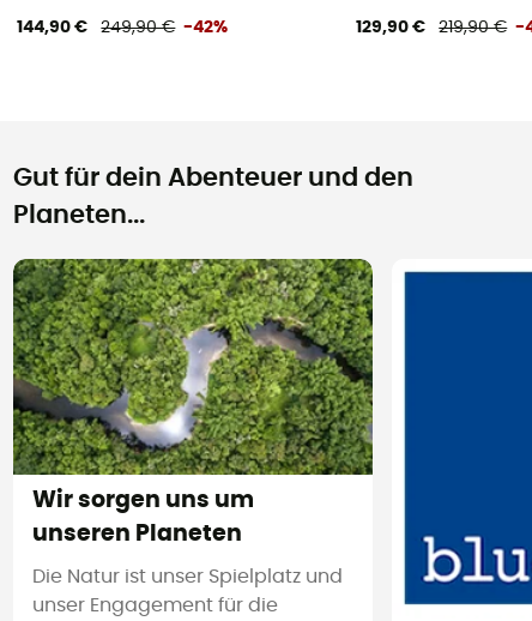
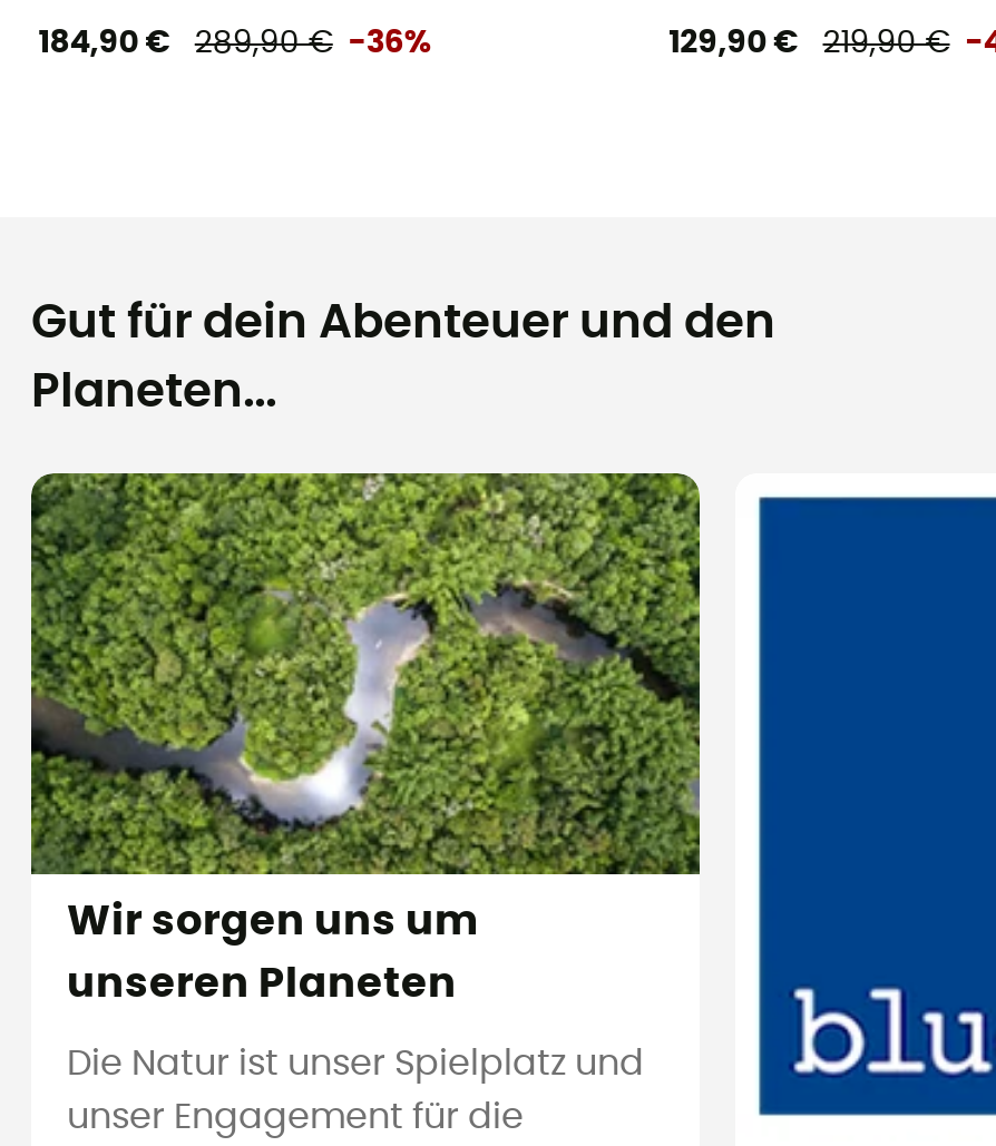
[17,19,228,36] 144,90 € | 249,90 € -42% -> [38,27,431,59] 184,90 € | 289,90 € -36%

